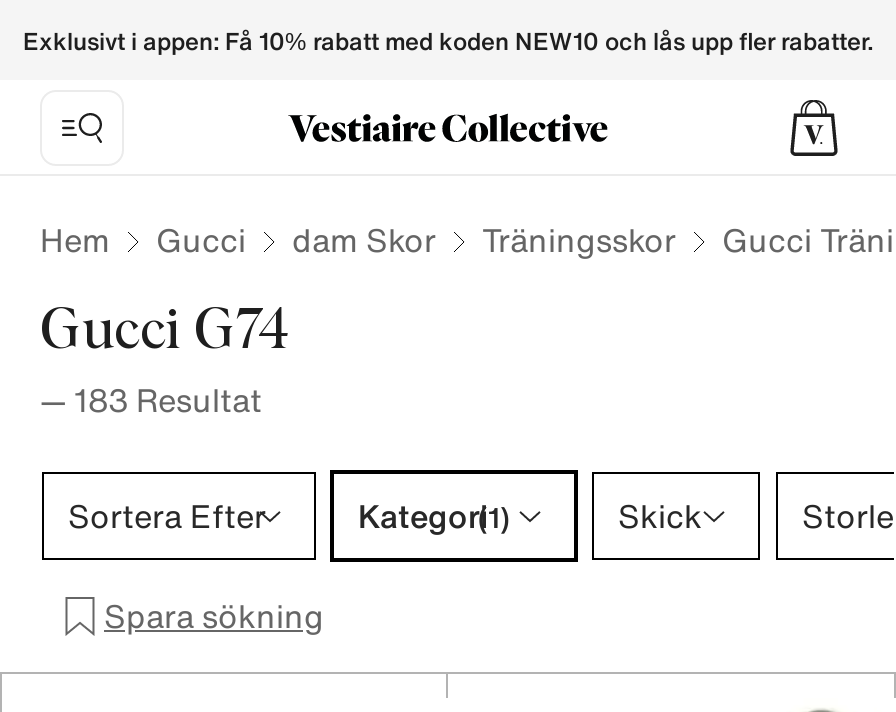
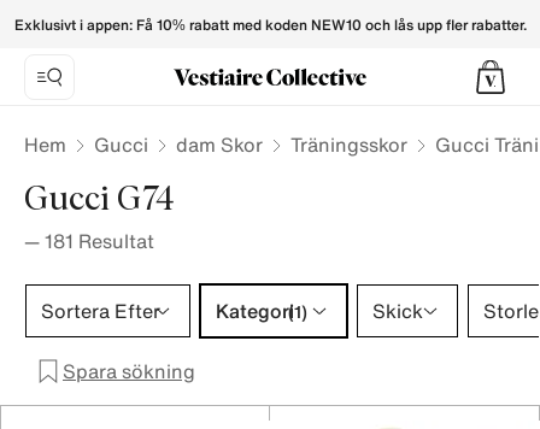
[40,376,262,424] — 183 Resultat -> [24,227,154,255] — 181 Resultat

